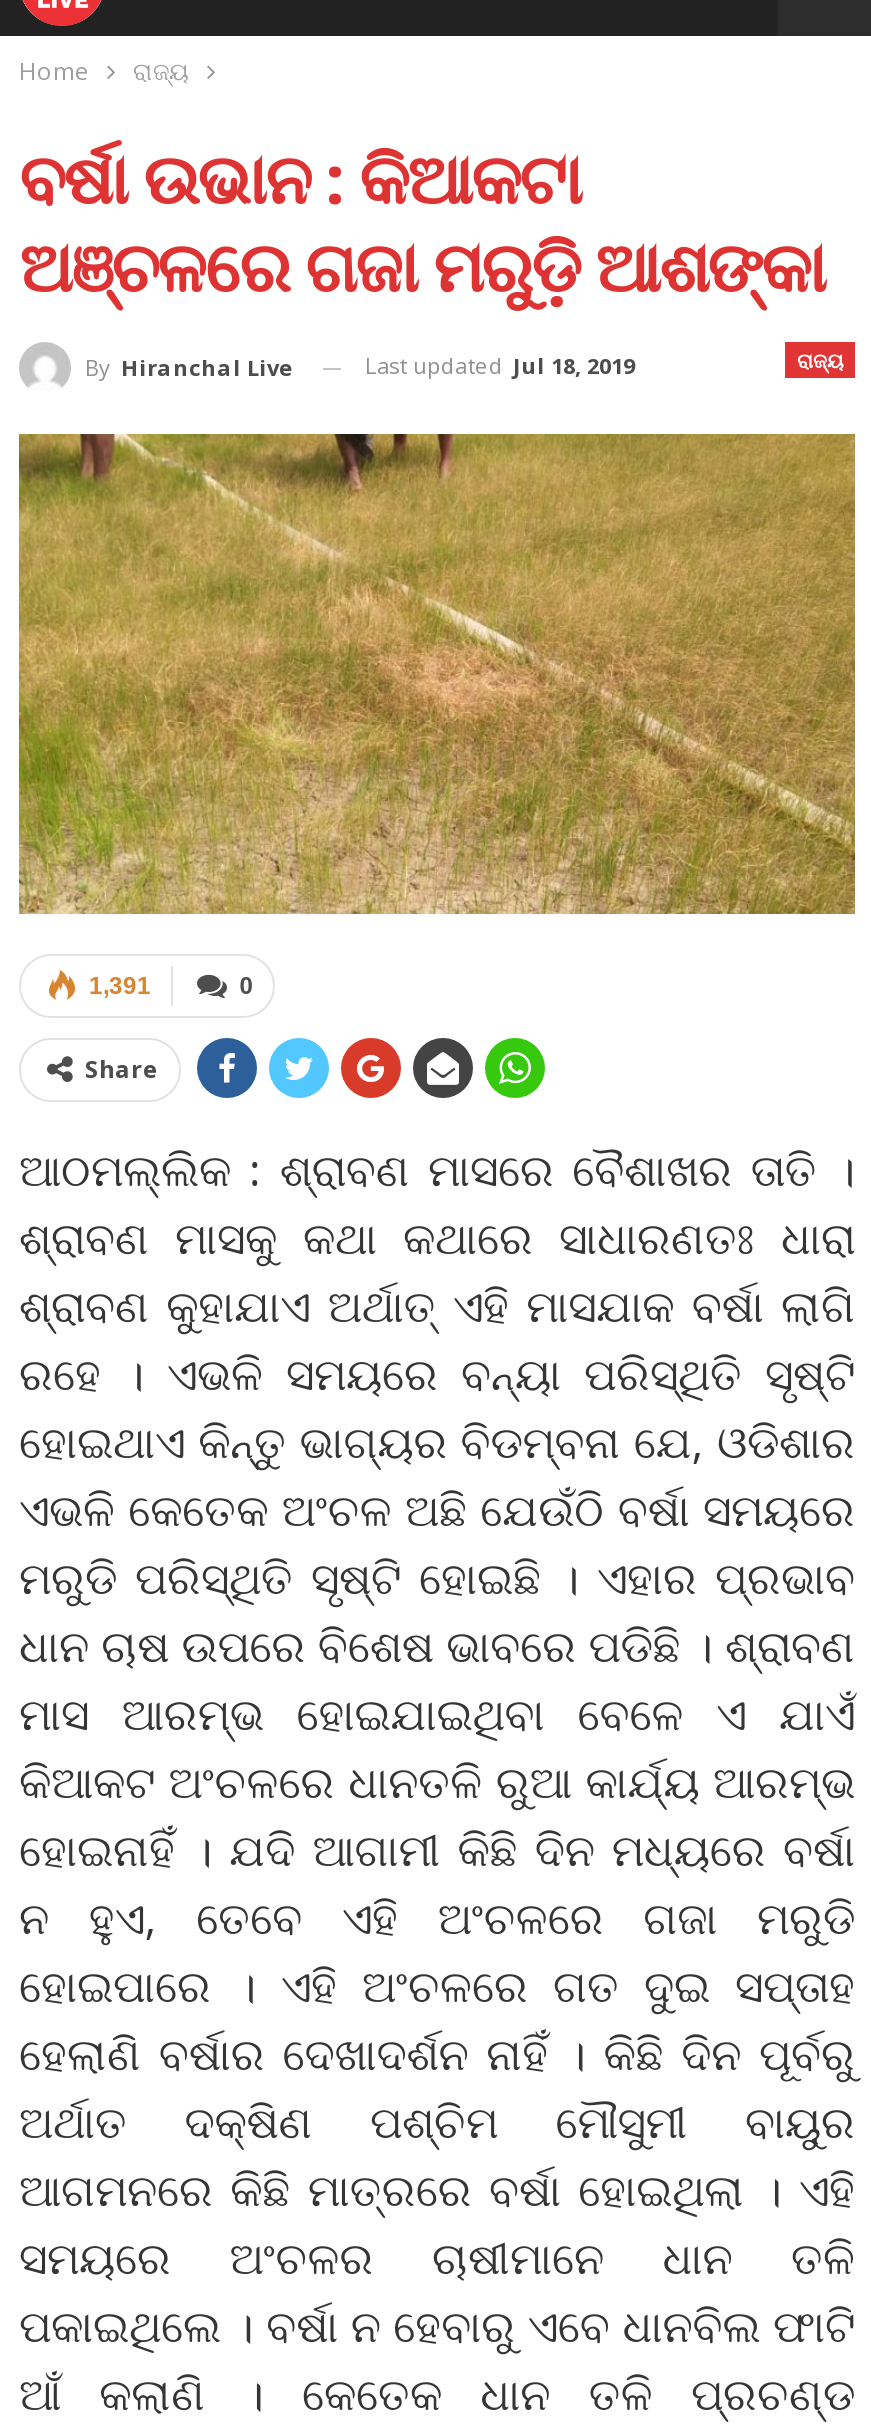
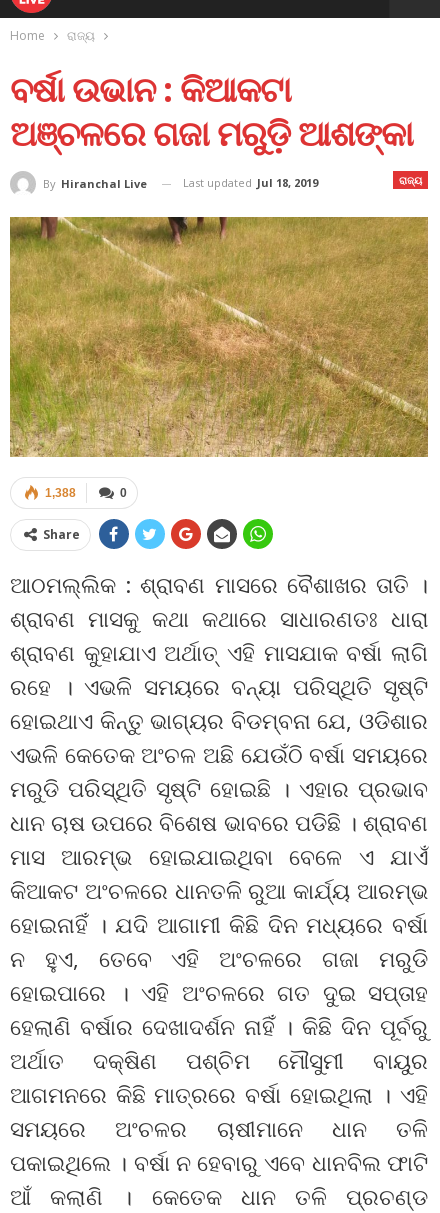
[89,971,151,999] 1,391 -> [45,486,76,500] 1,388

